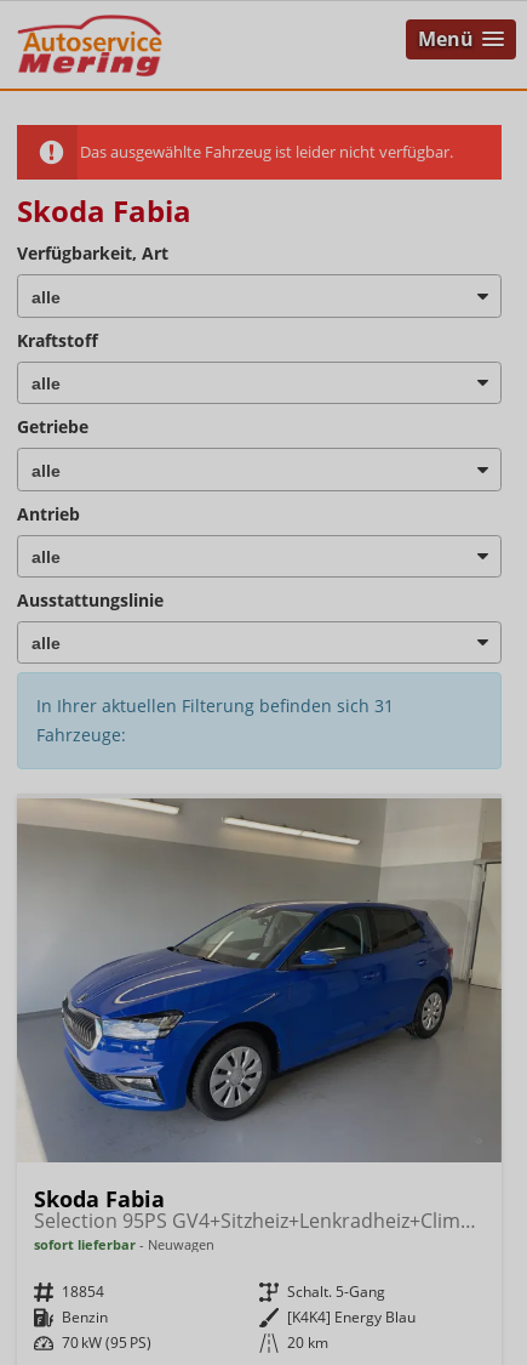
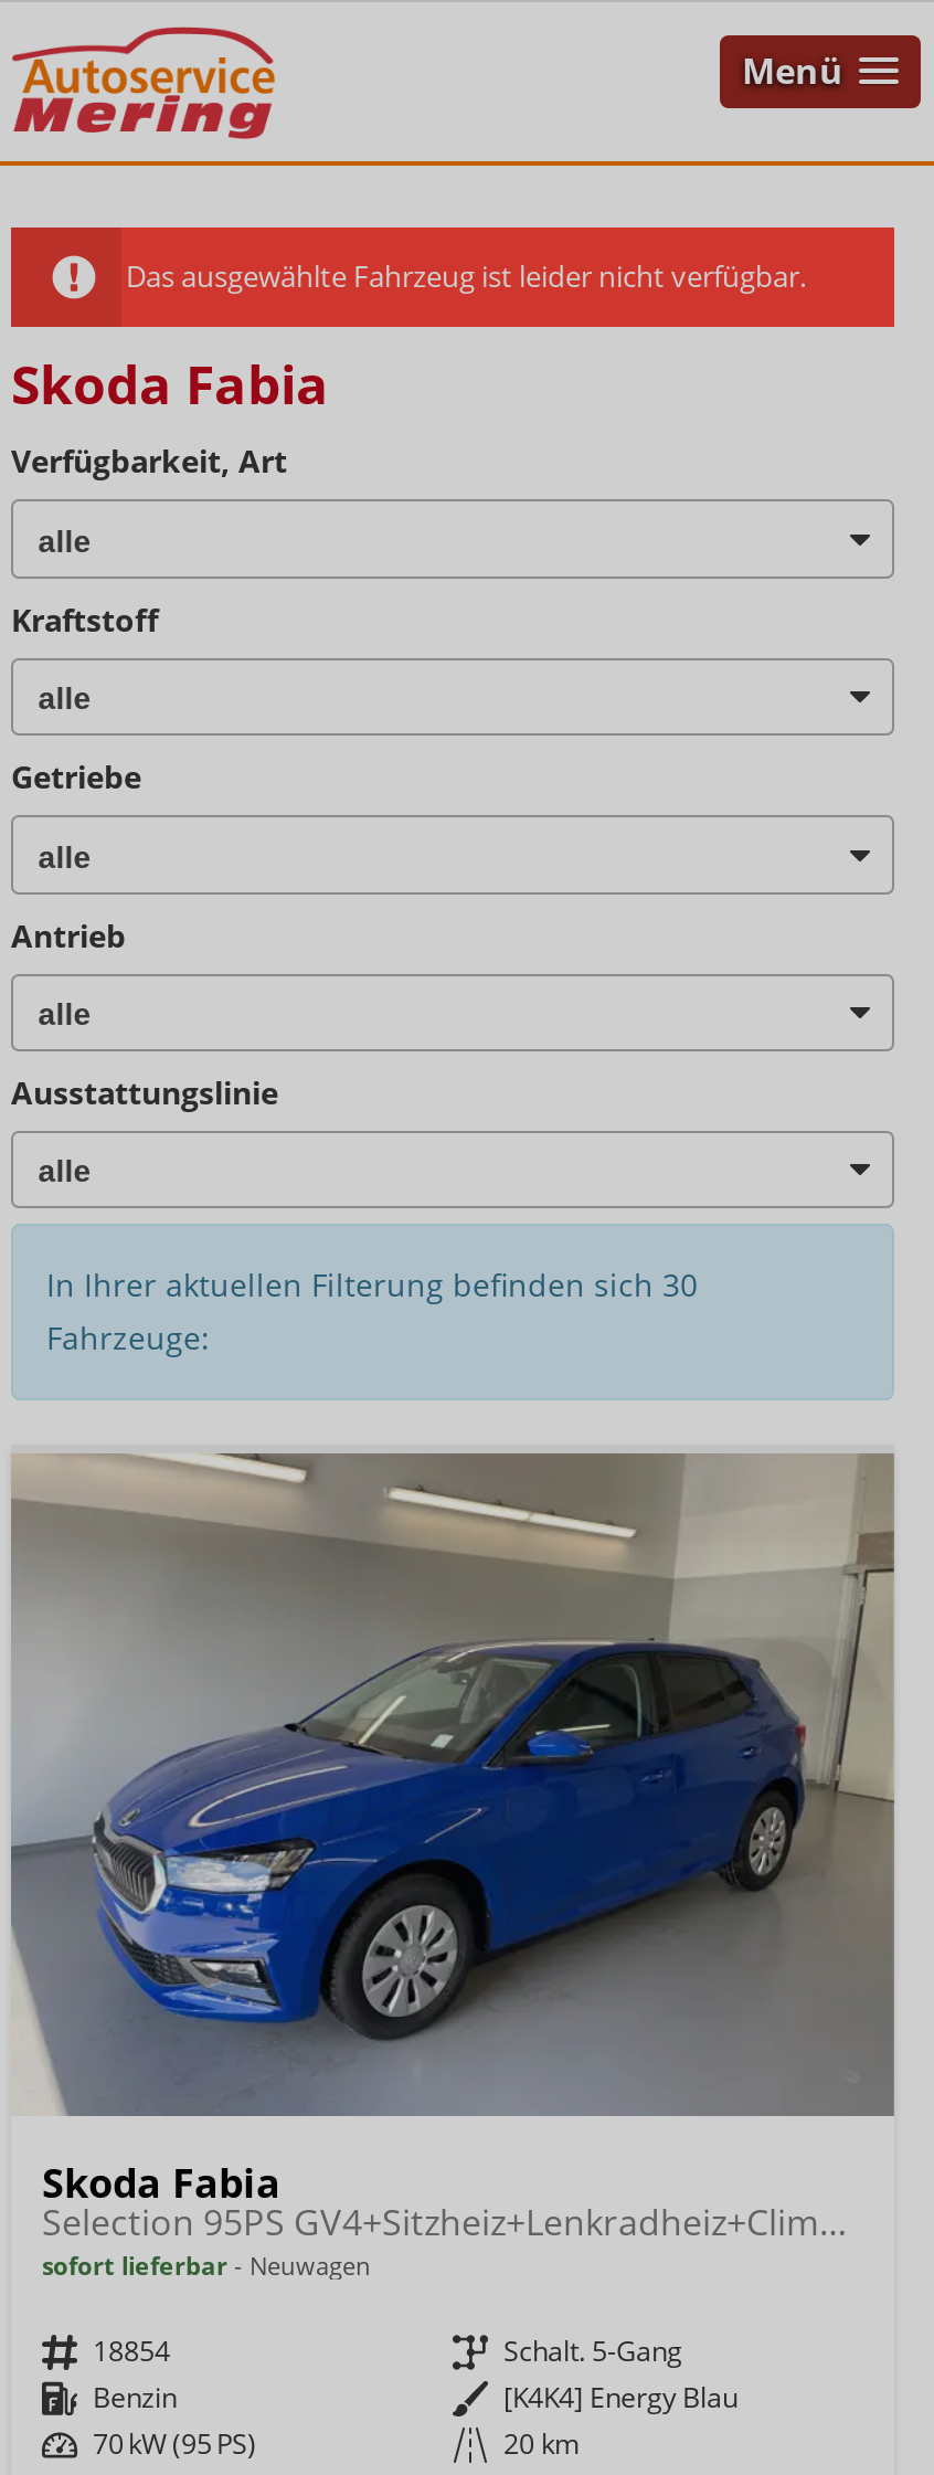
[36,695,394,718] In Ihrer aktuellen Filterung befinden sich 31 -> [46,1264,698,1306] In Ihrer aktuellen Filterung befinden sich 30

